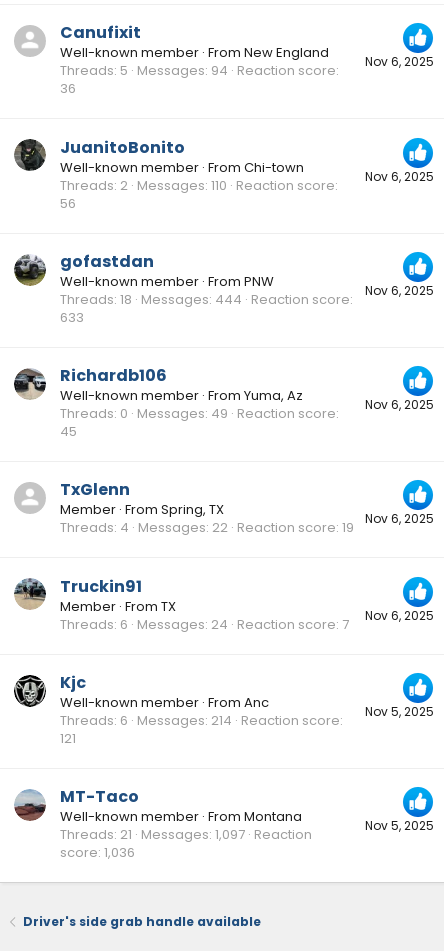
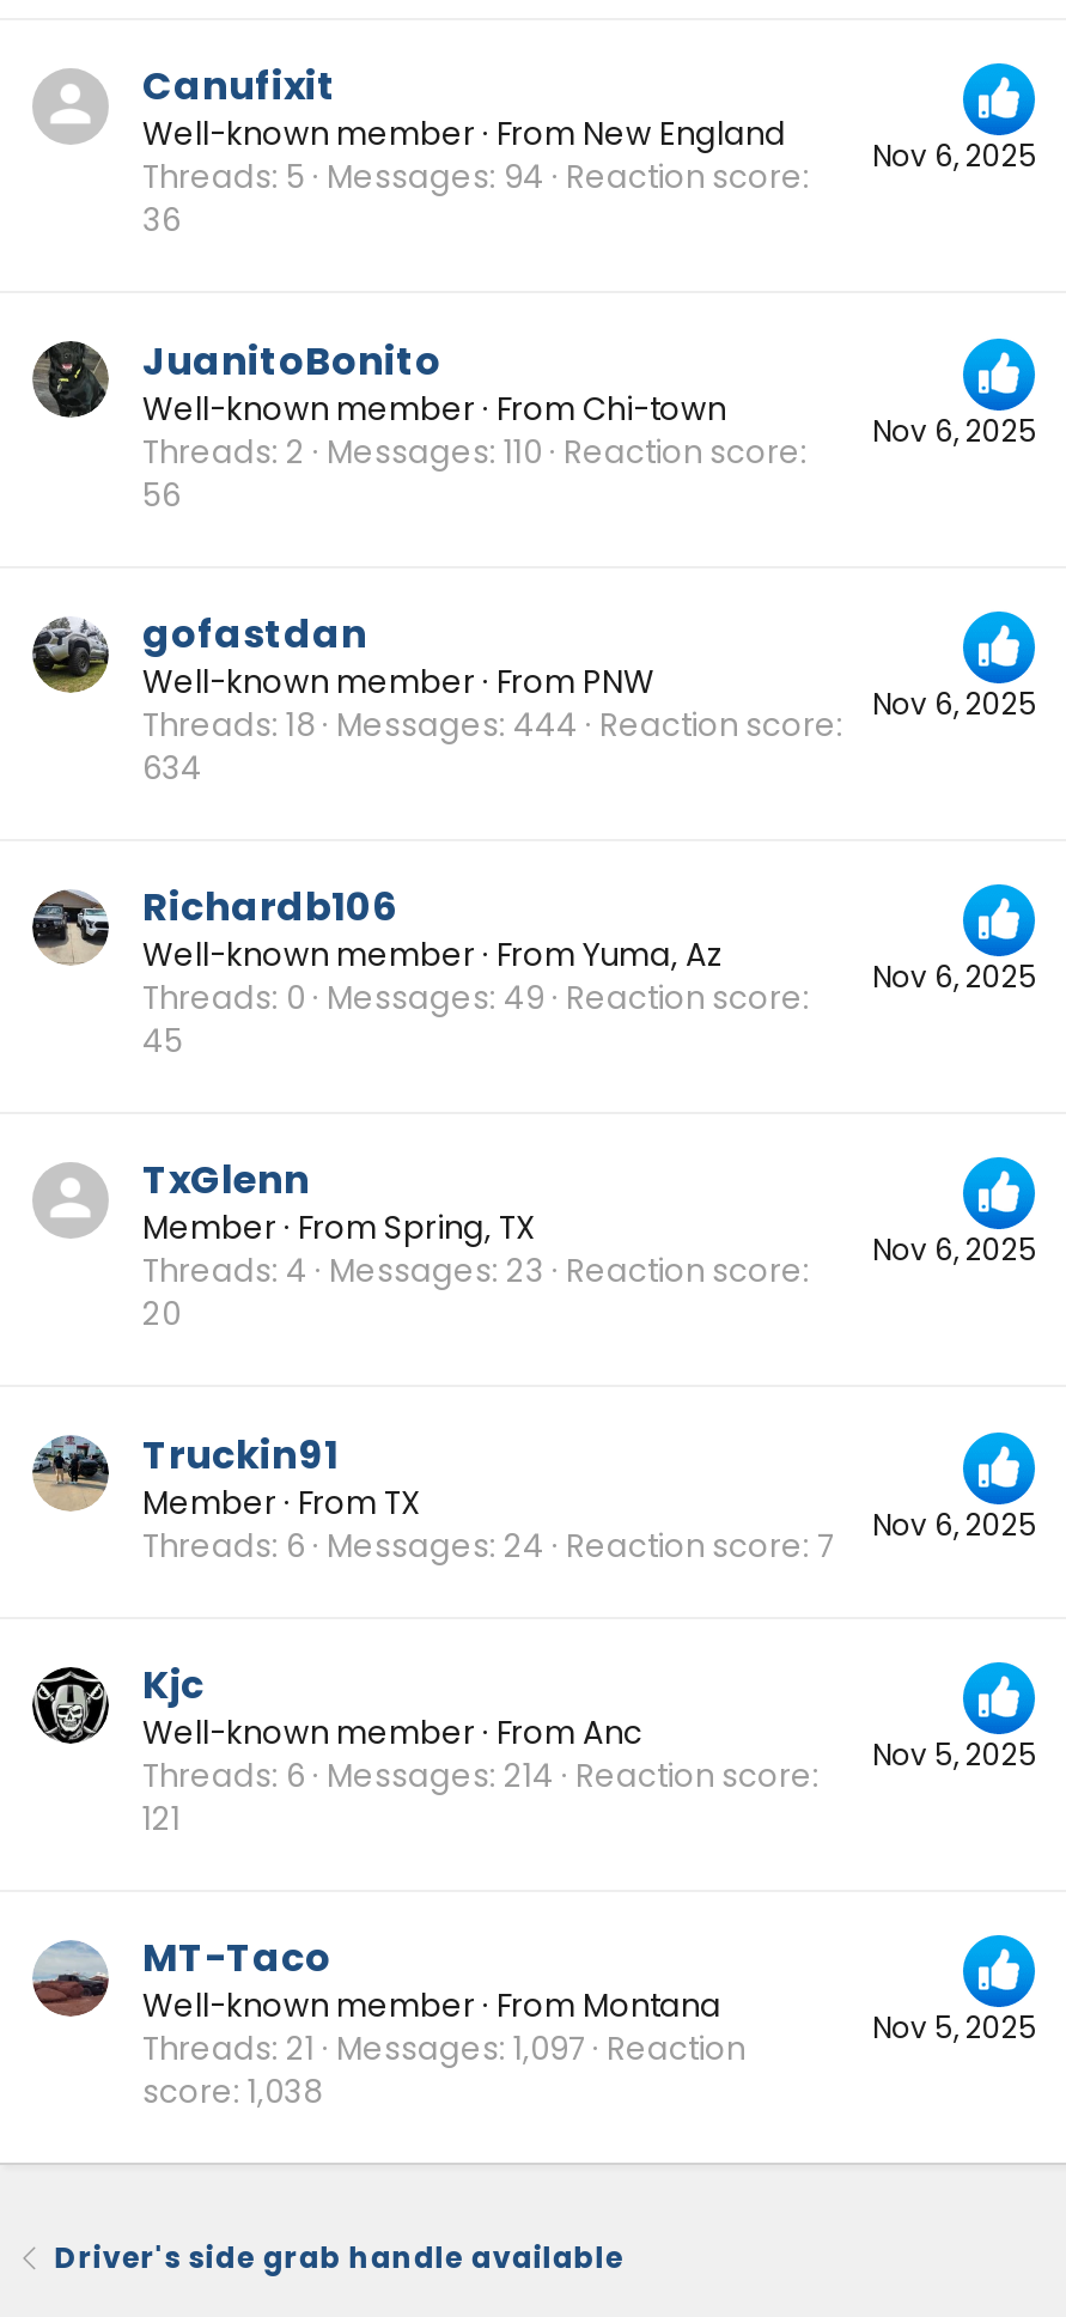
[60,308,84,327] 633 -> [142,745,202,791] 634
[60,518,354,537] Threads 4 Messages 22 Reaction score 19 -> [142,1249,803,1338] Threads 4 Messages 23 Reaction score | 20
[60,843,135,862] score 1,036 -> [142,2070,322,2116] score 1,038

